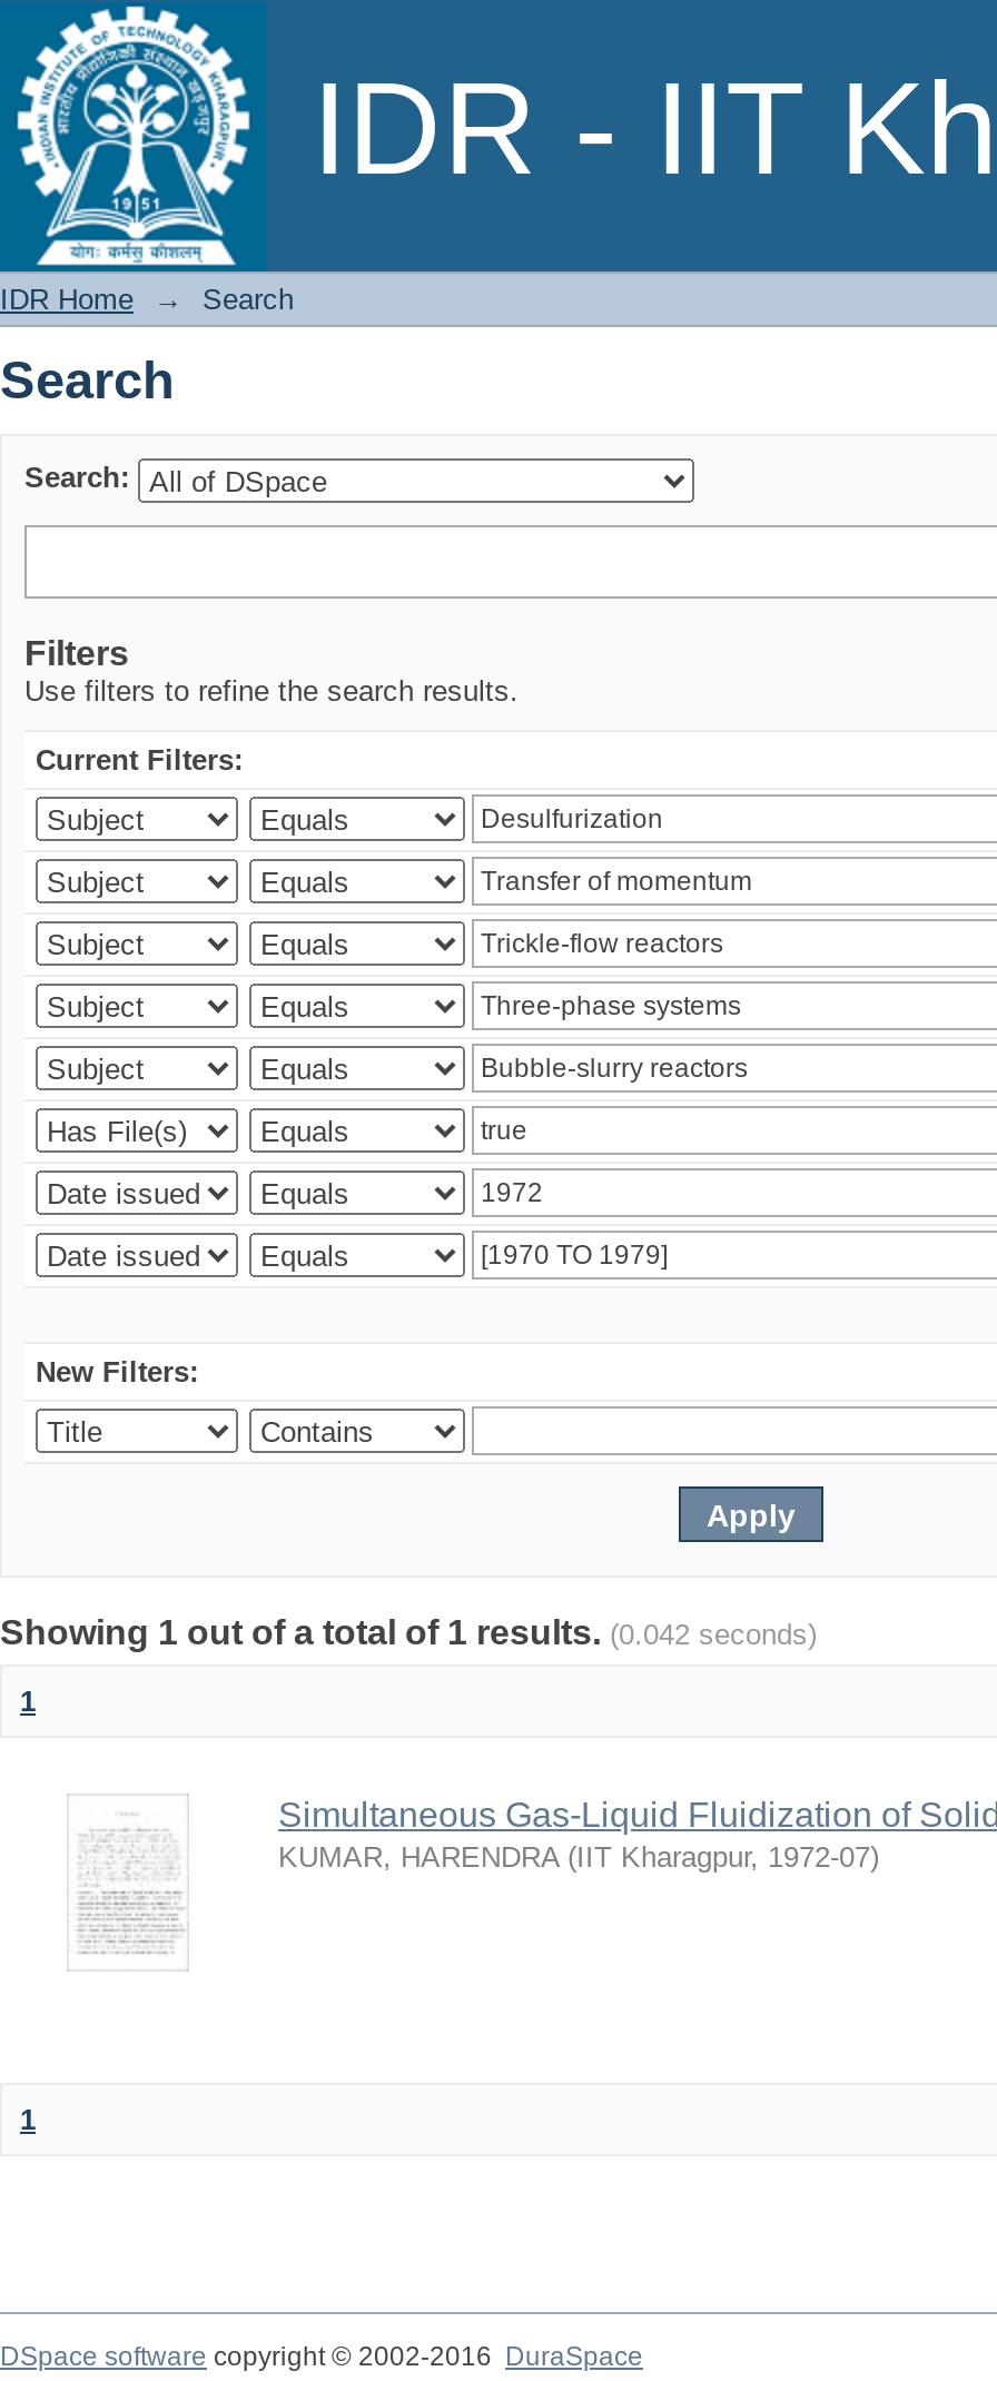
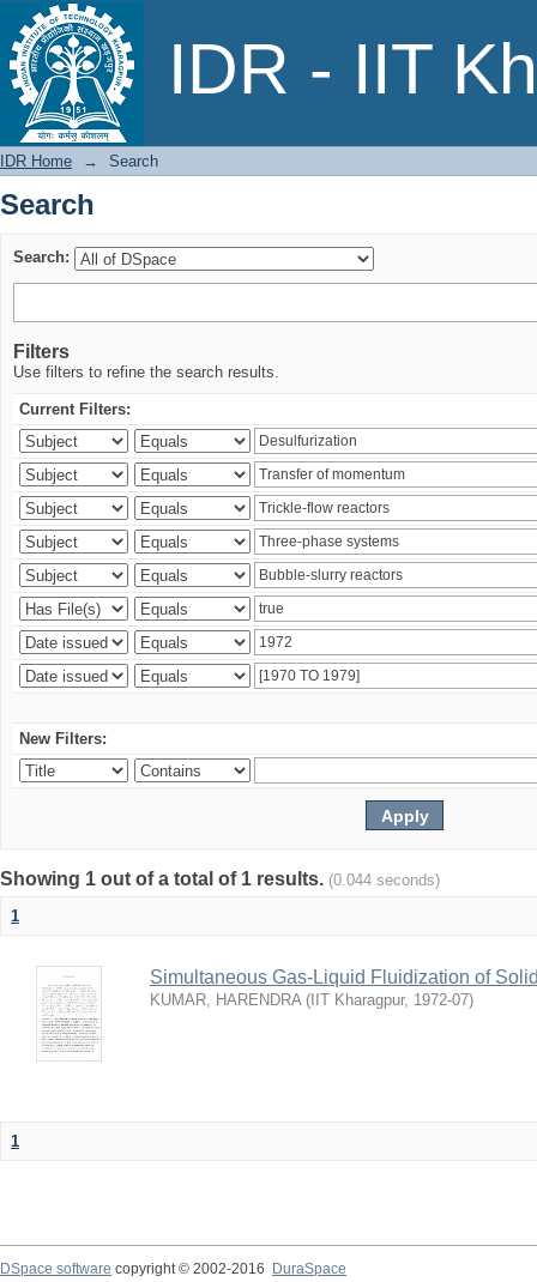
[0,1613,817,1651] Showing 1 out of a total of 1 results. (0.042 seconds) -> [0,869,440,889] Showing 1 out of a total of 1 results. (0.044 seconds)

